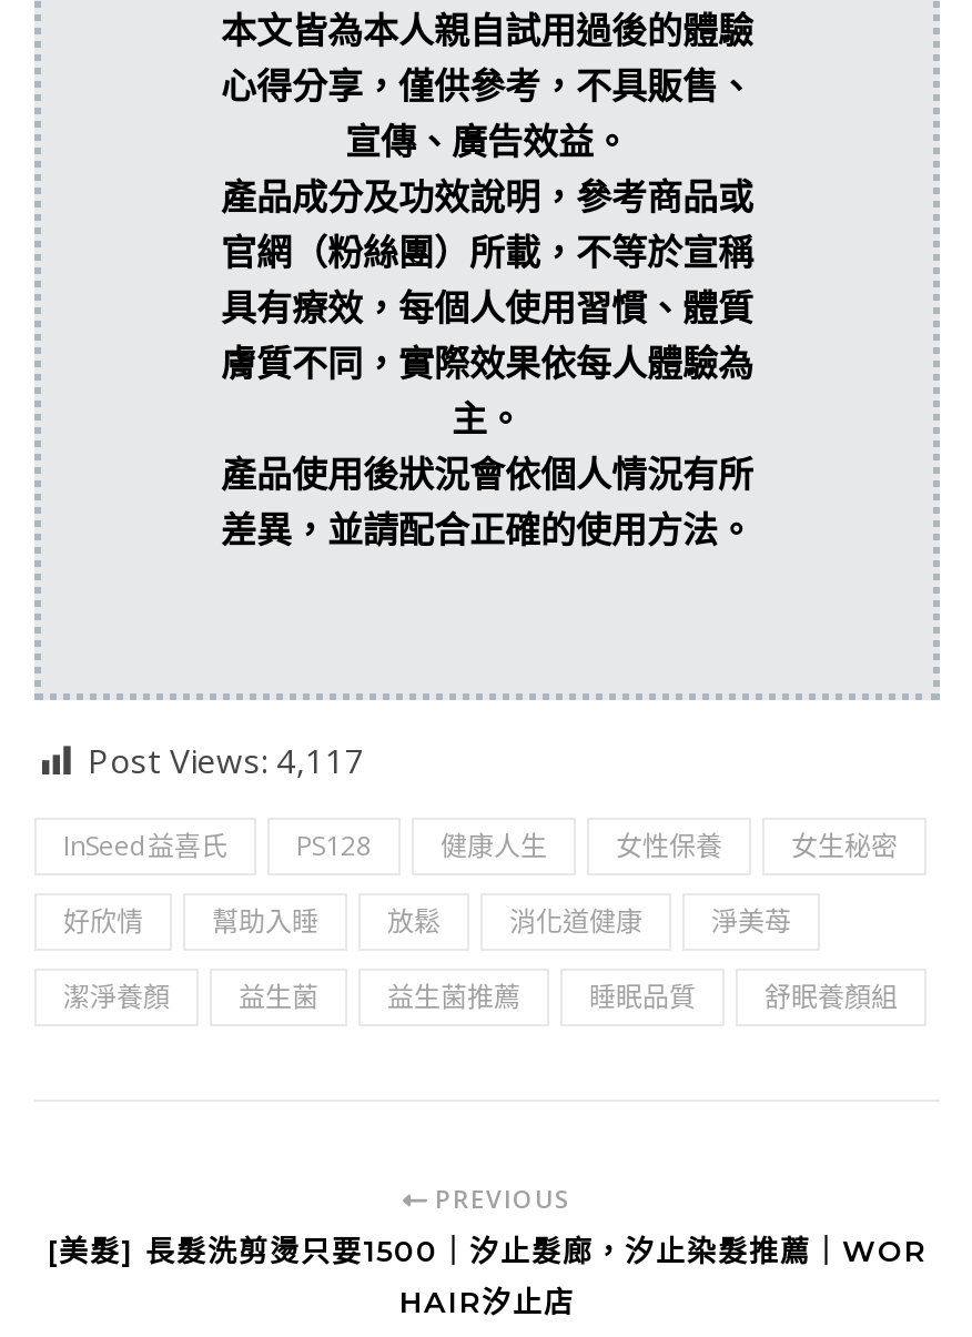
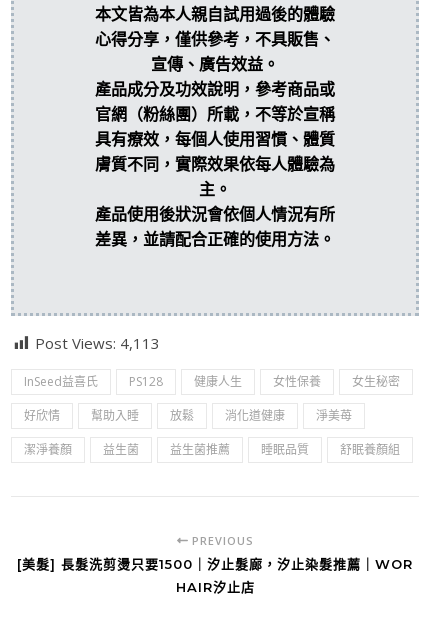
[88,738,365,783] Post Views: 4,117 -> [35,333,160,353] Post Views: 4,113

